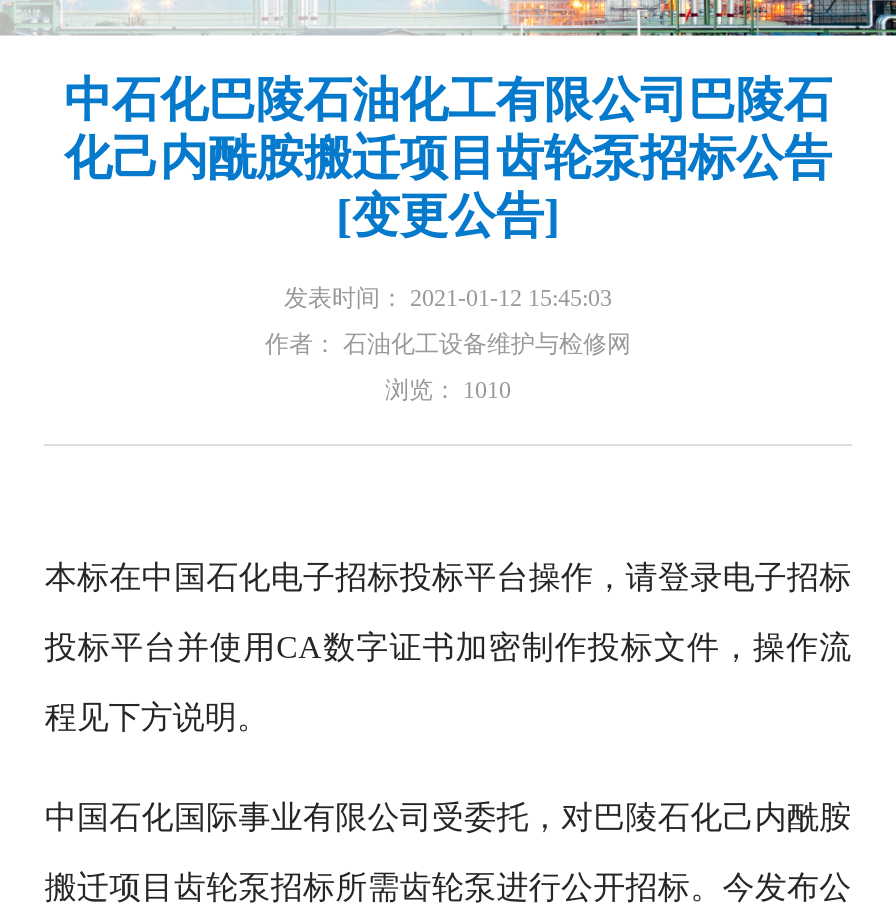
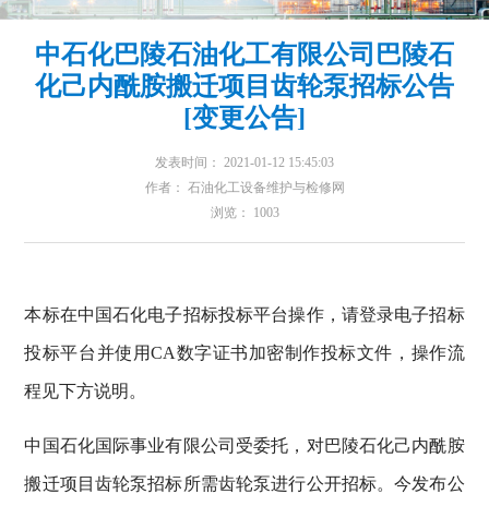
[385,376,511,404] 浏览： 1010 -> [210,205,279,221] 浏览： 1003

